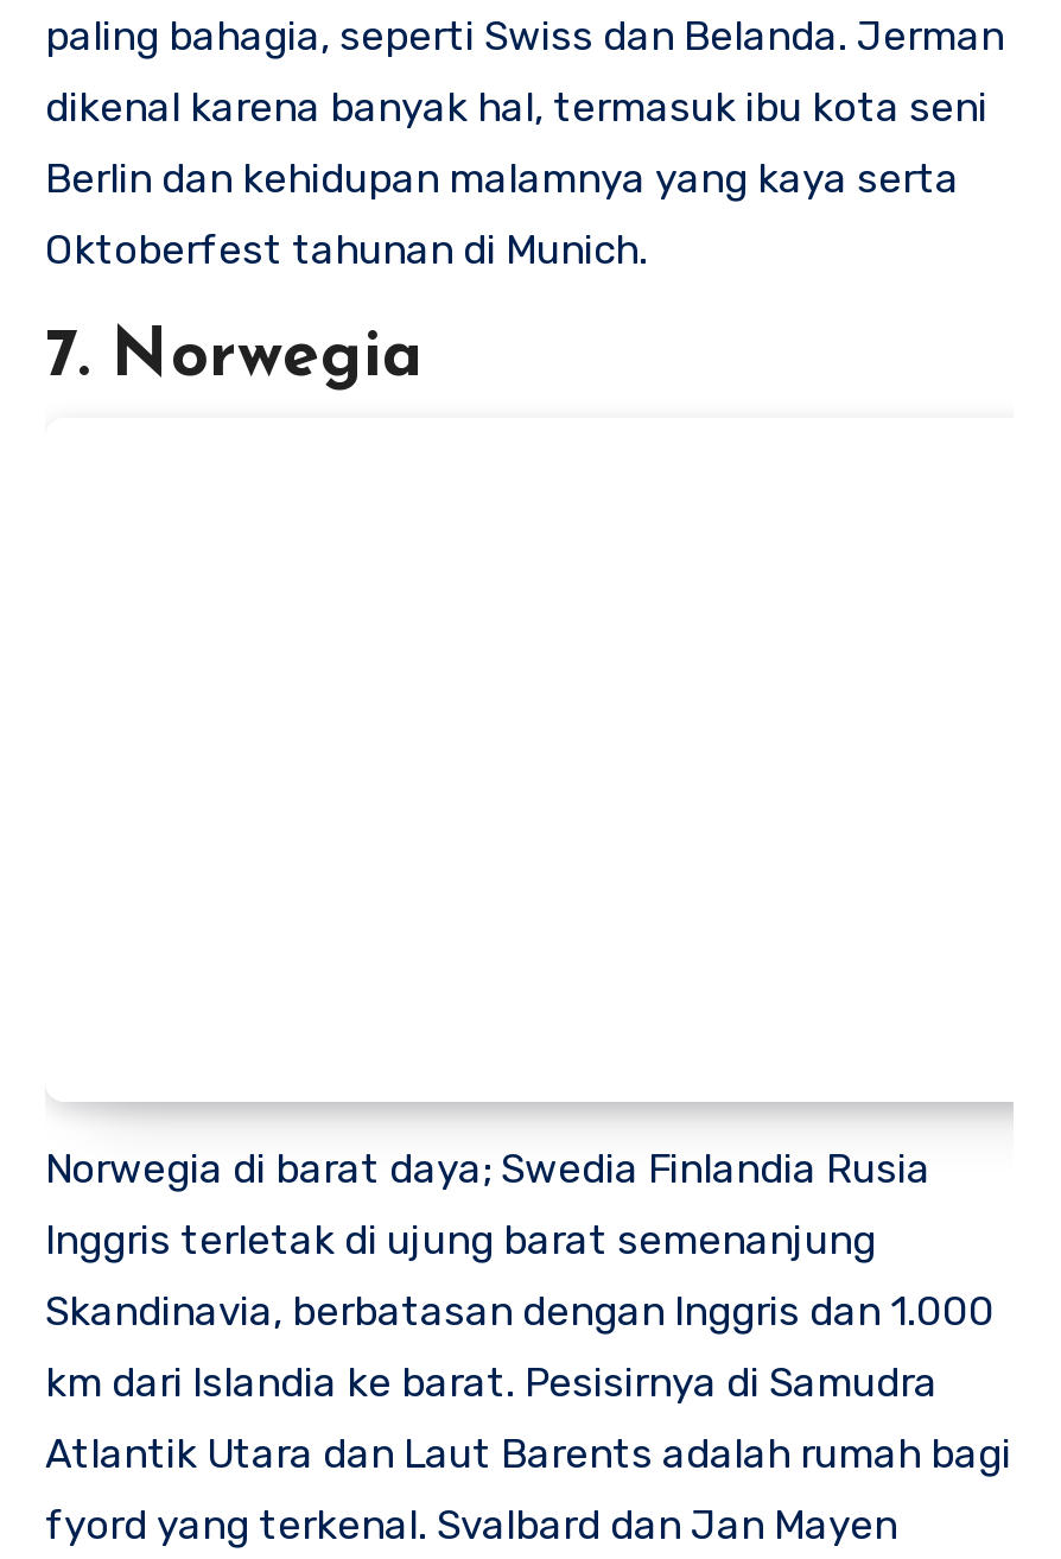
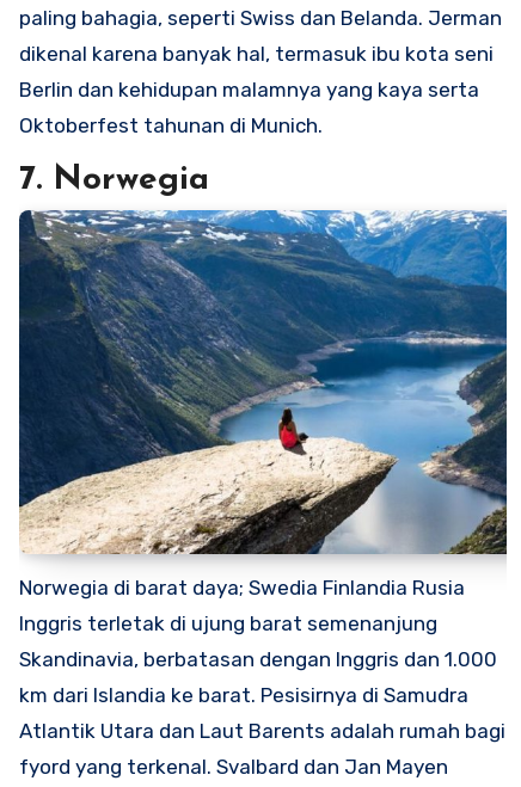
none -> [18,209,508,555] [image]

